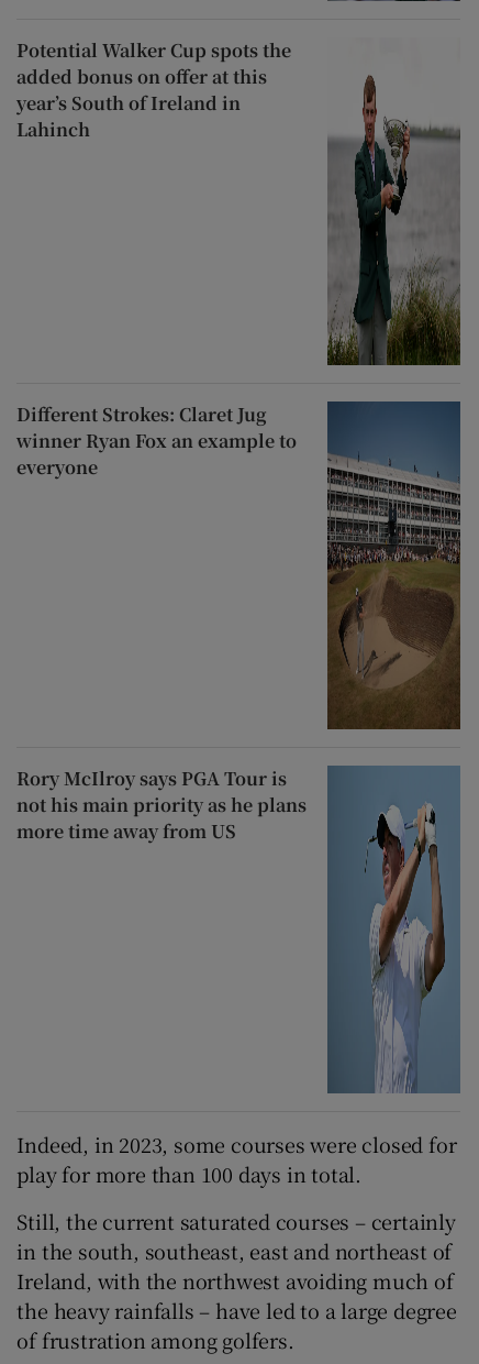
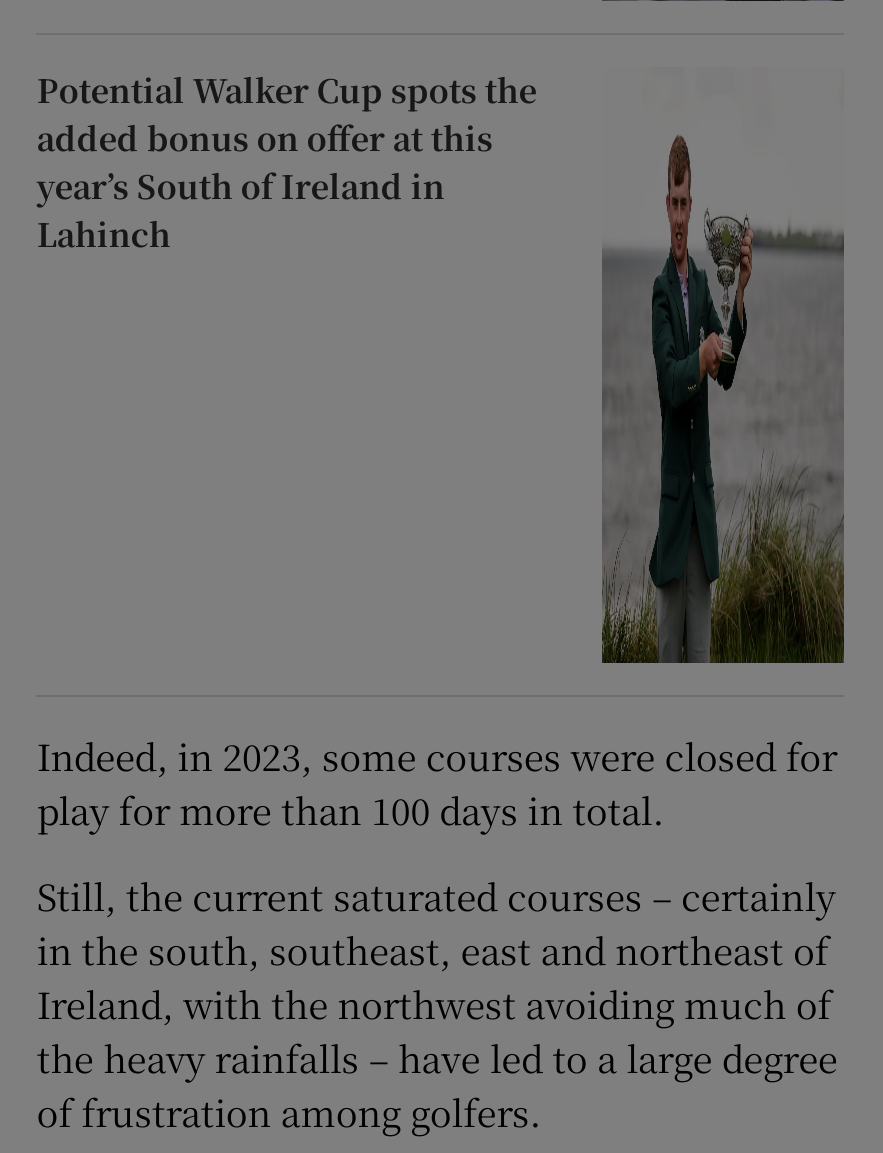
[17,400,461,730] [image] | Different Strokes: Claret Jug | winner Ryan Fox an example to | everyone -> none
[17,765,461,1094] [image] | Rory McIlroy says PGA Tour is | not his main priority as he plans | more time away from US -> none

